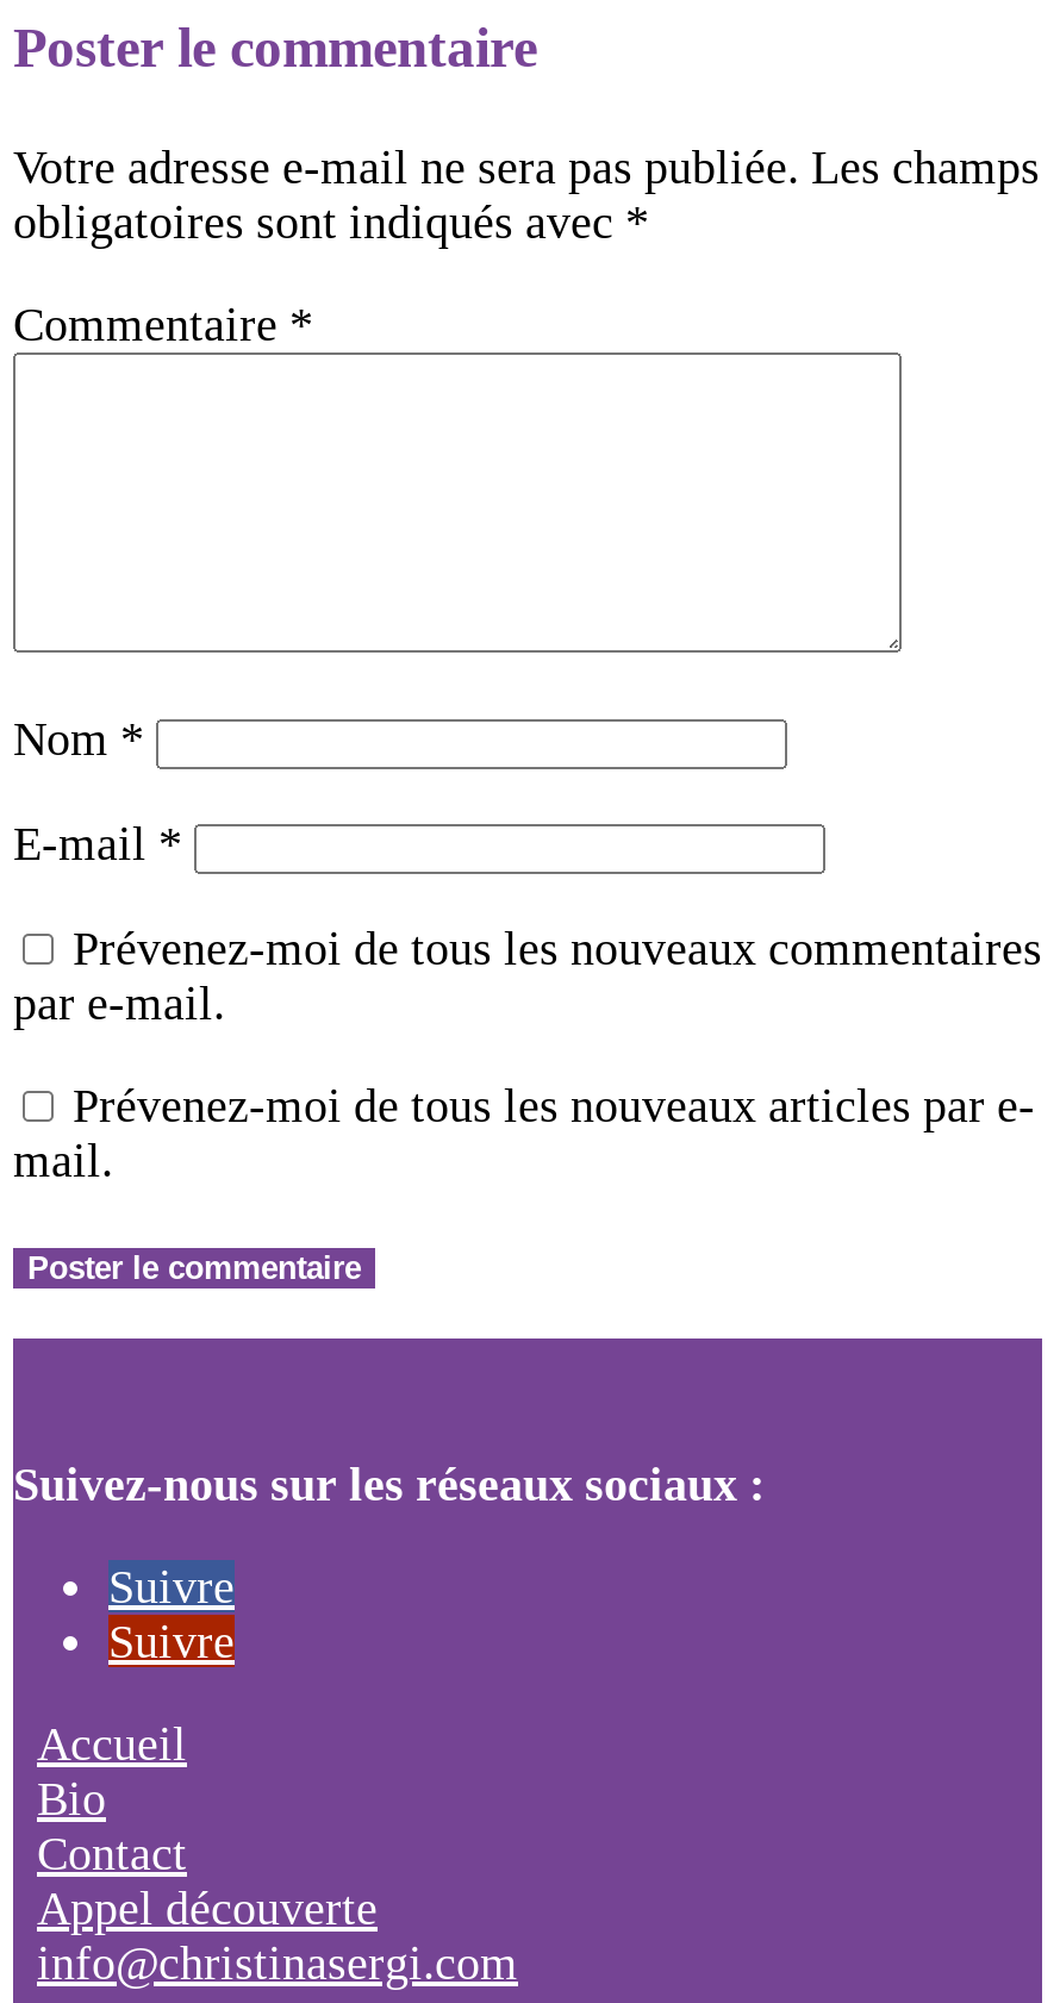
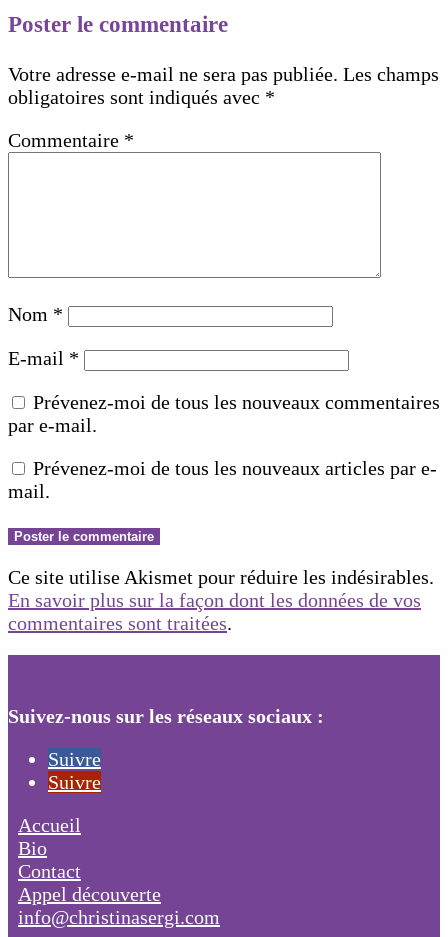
none -> [8,566,434,634] Ce site utilise Akismet pour réduire les indésirables. | En savoir plus sur la façon dont les données de vos | commentaires sont traitées.

